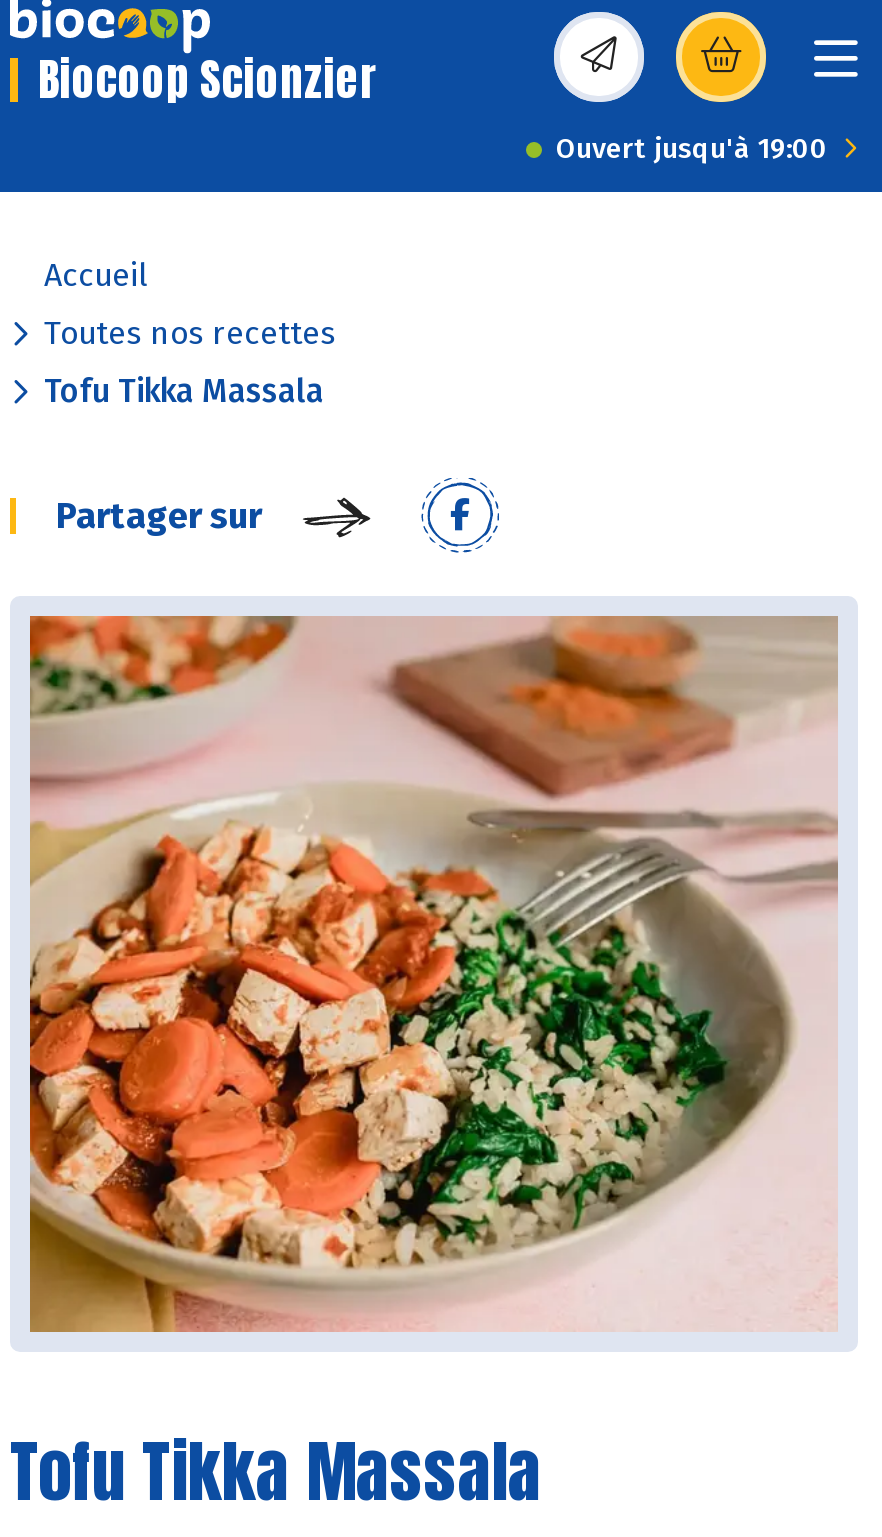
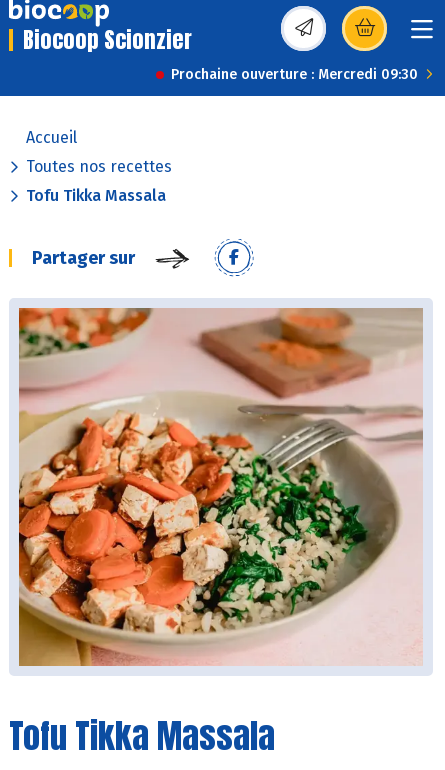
[556,132,828,166] Ouvert jusqu'à 19:00 -> [171,66,418,83] Prochaine ouverture : Mercredi 09:30

